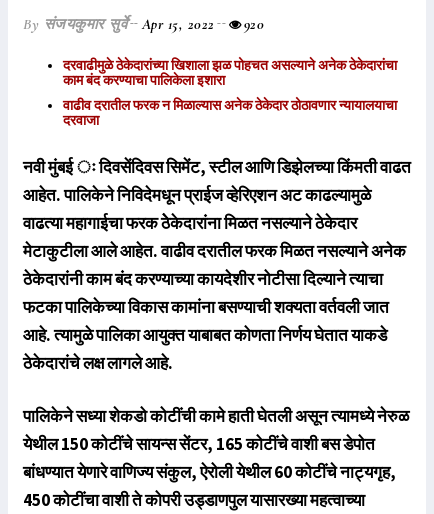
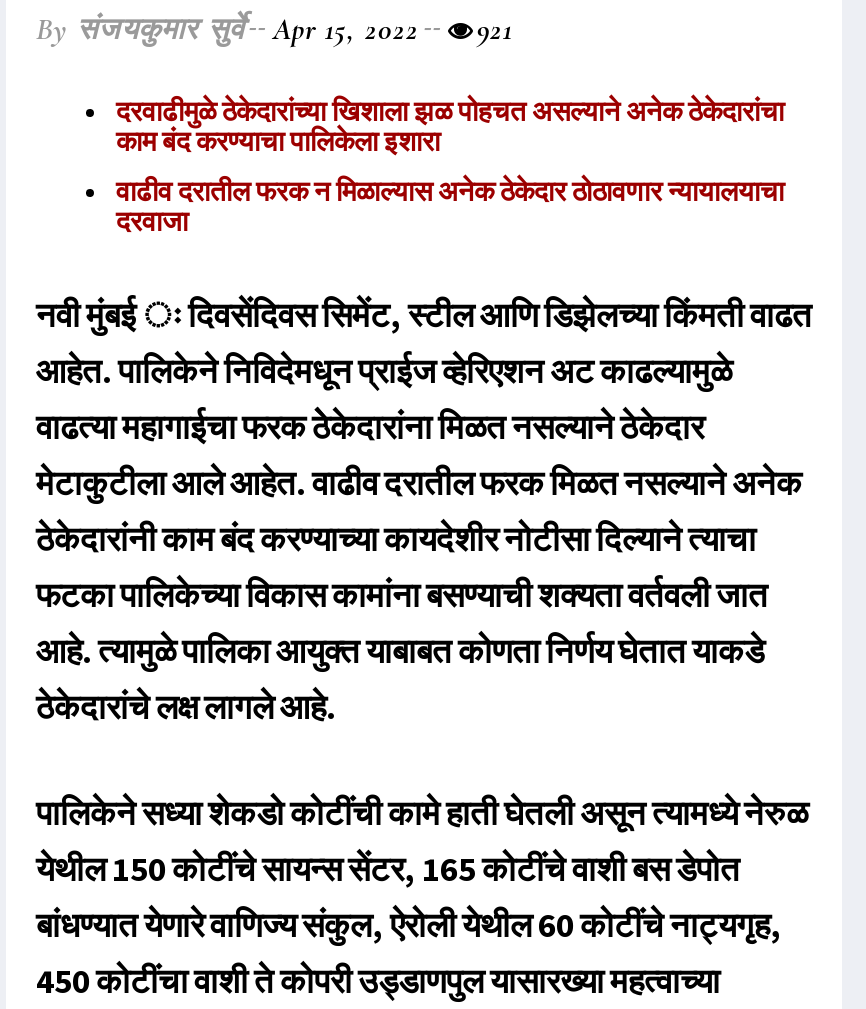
[23,14,264,32] By संजयकुमार सुर्वे Apr 15, 2022 920 -> [36,10,512,46] By संजयकुमार सुर्वे Apr 15, 2022 921

